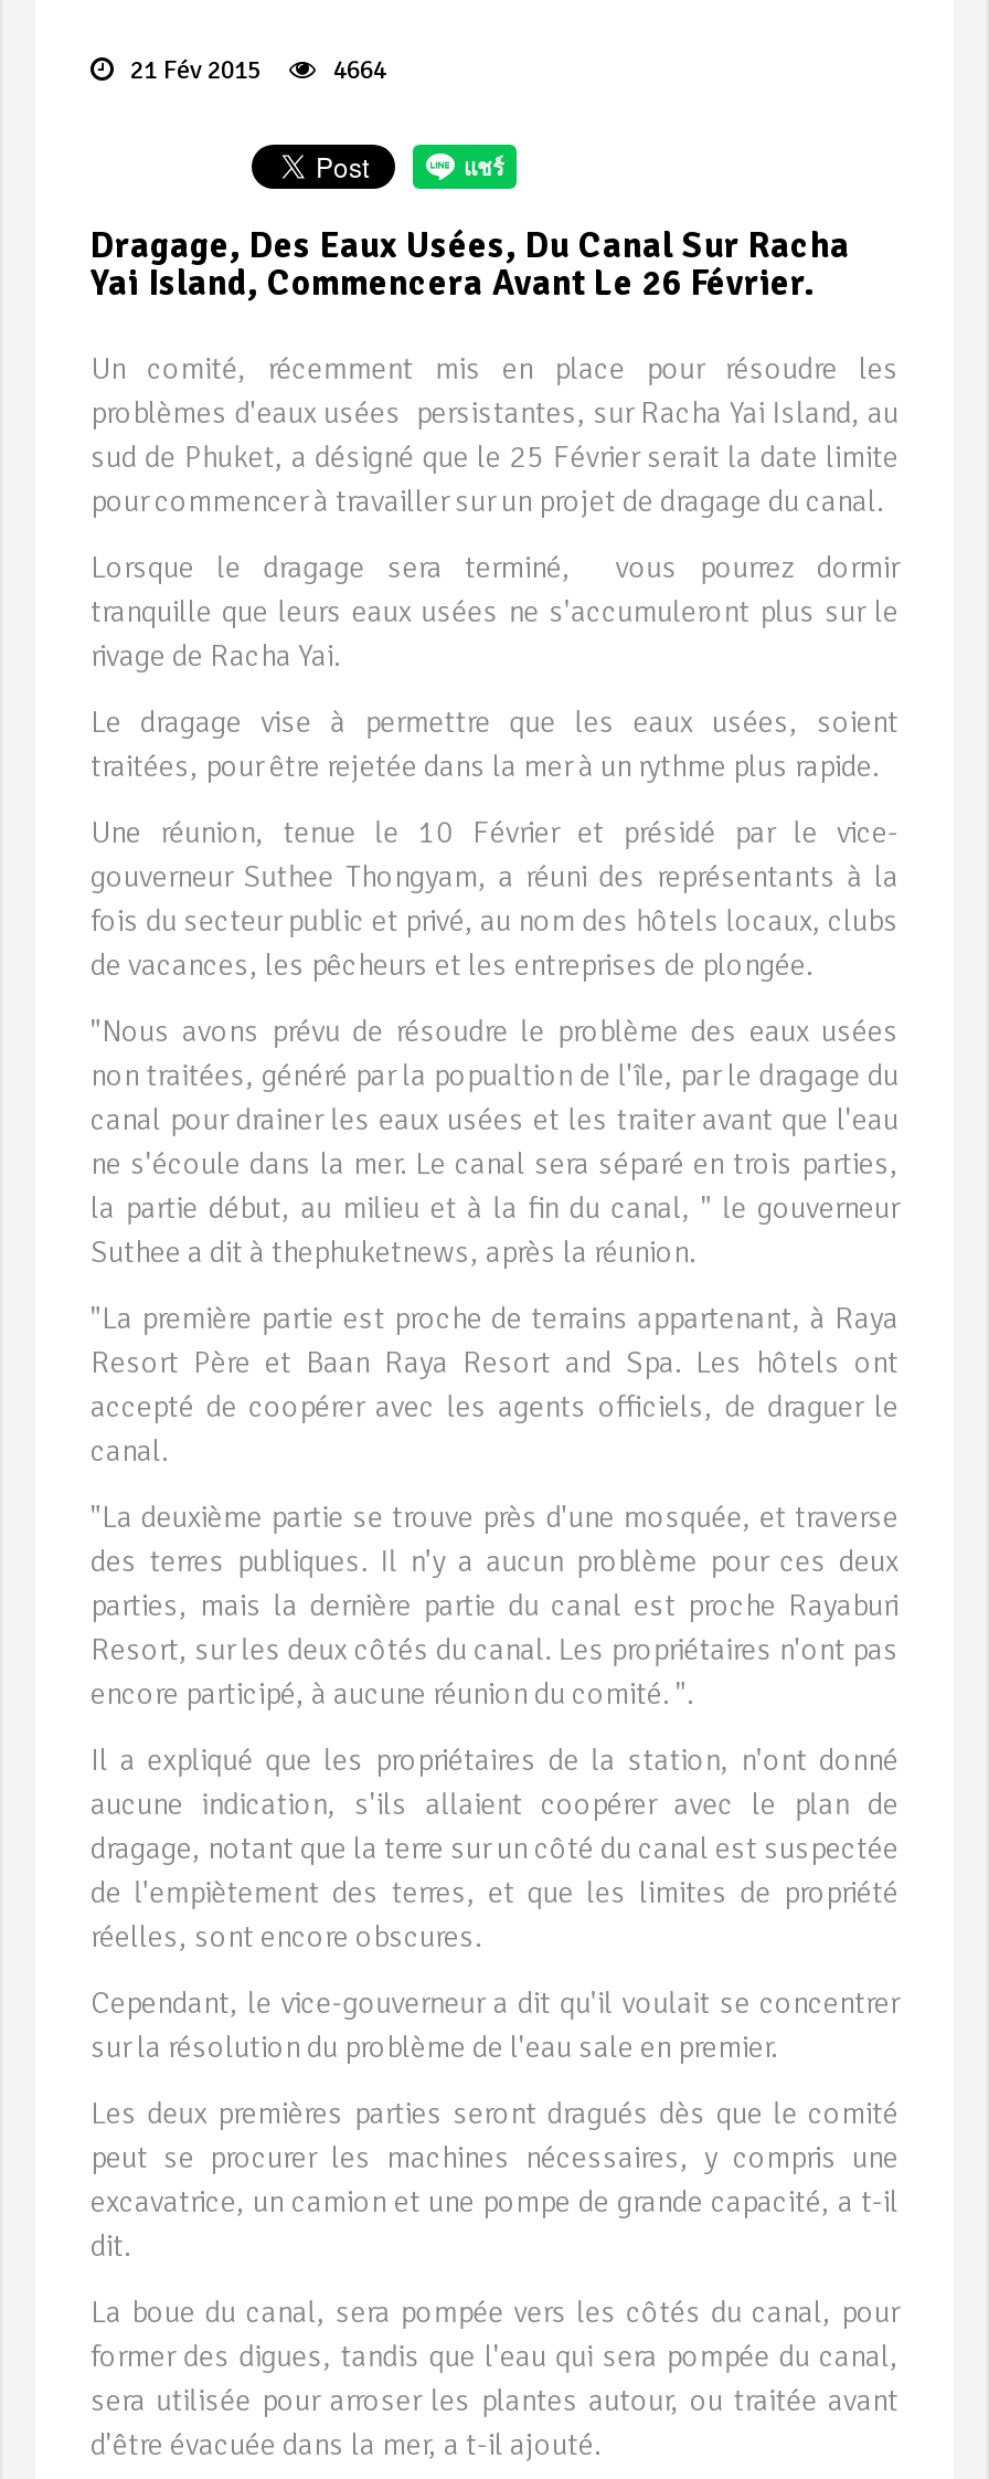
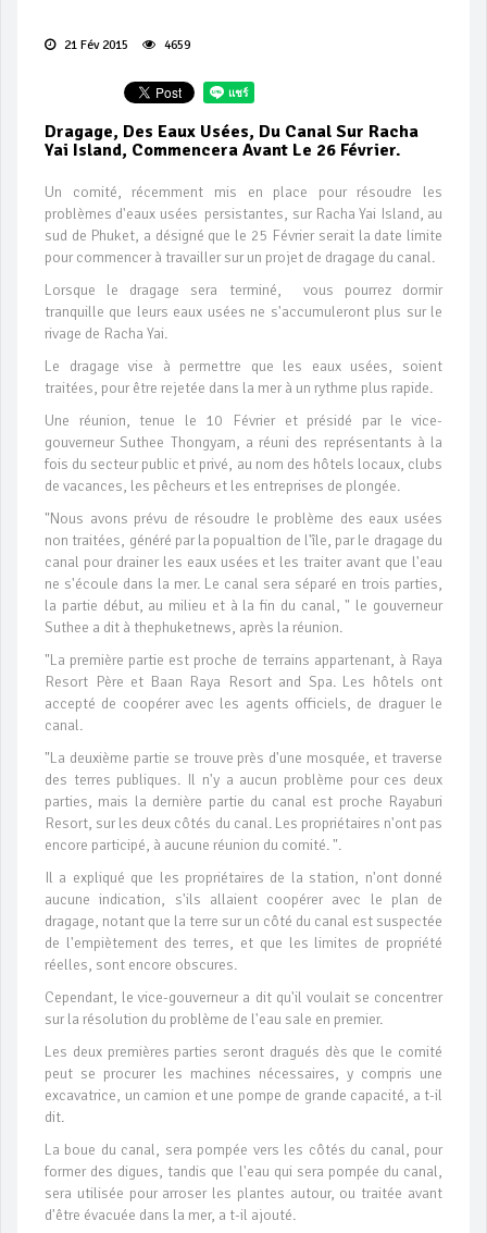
[124,55,386,88] 21 Fév 2015 4664 -> [61,38,190,54] 21 Fév 2015 4659

